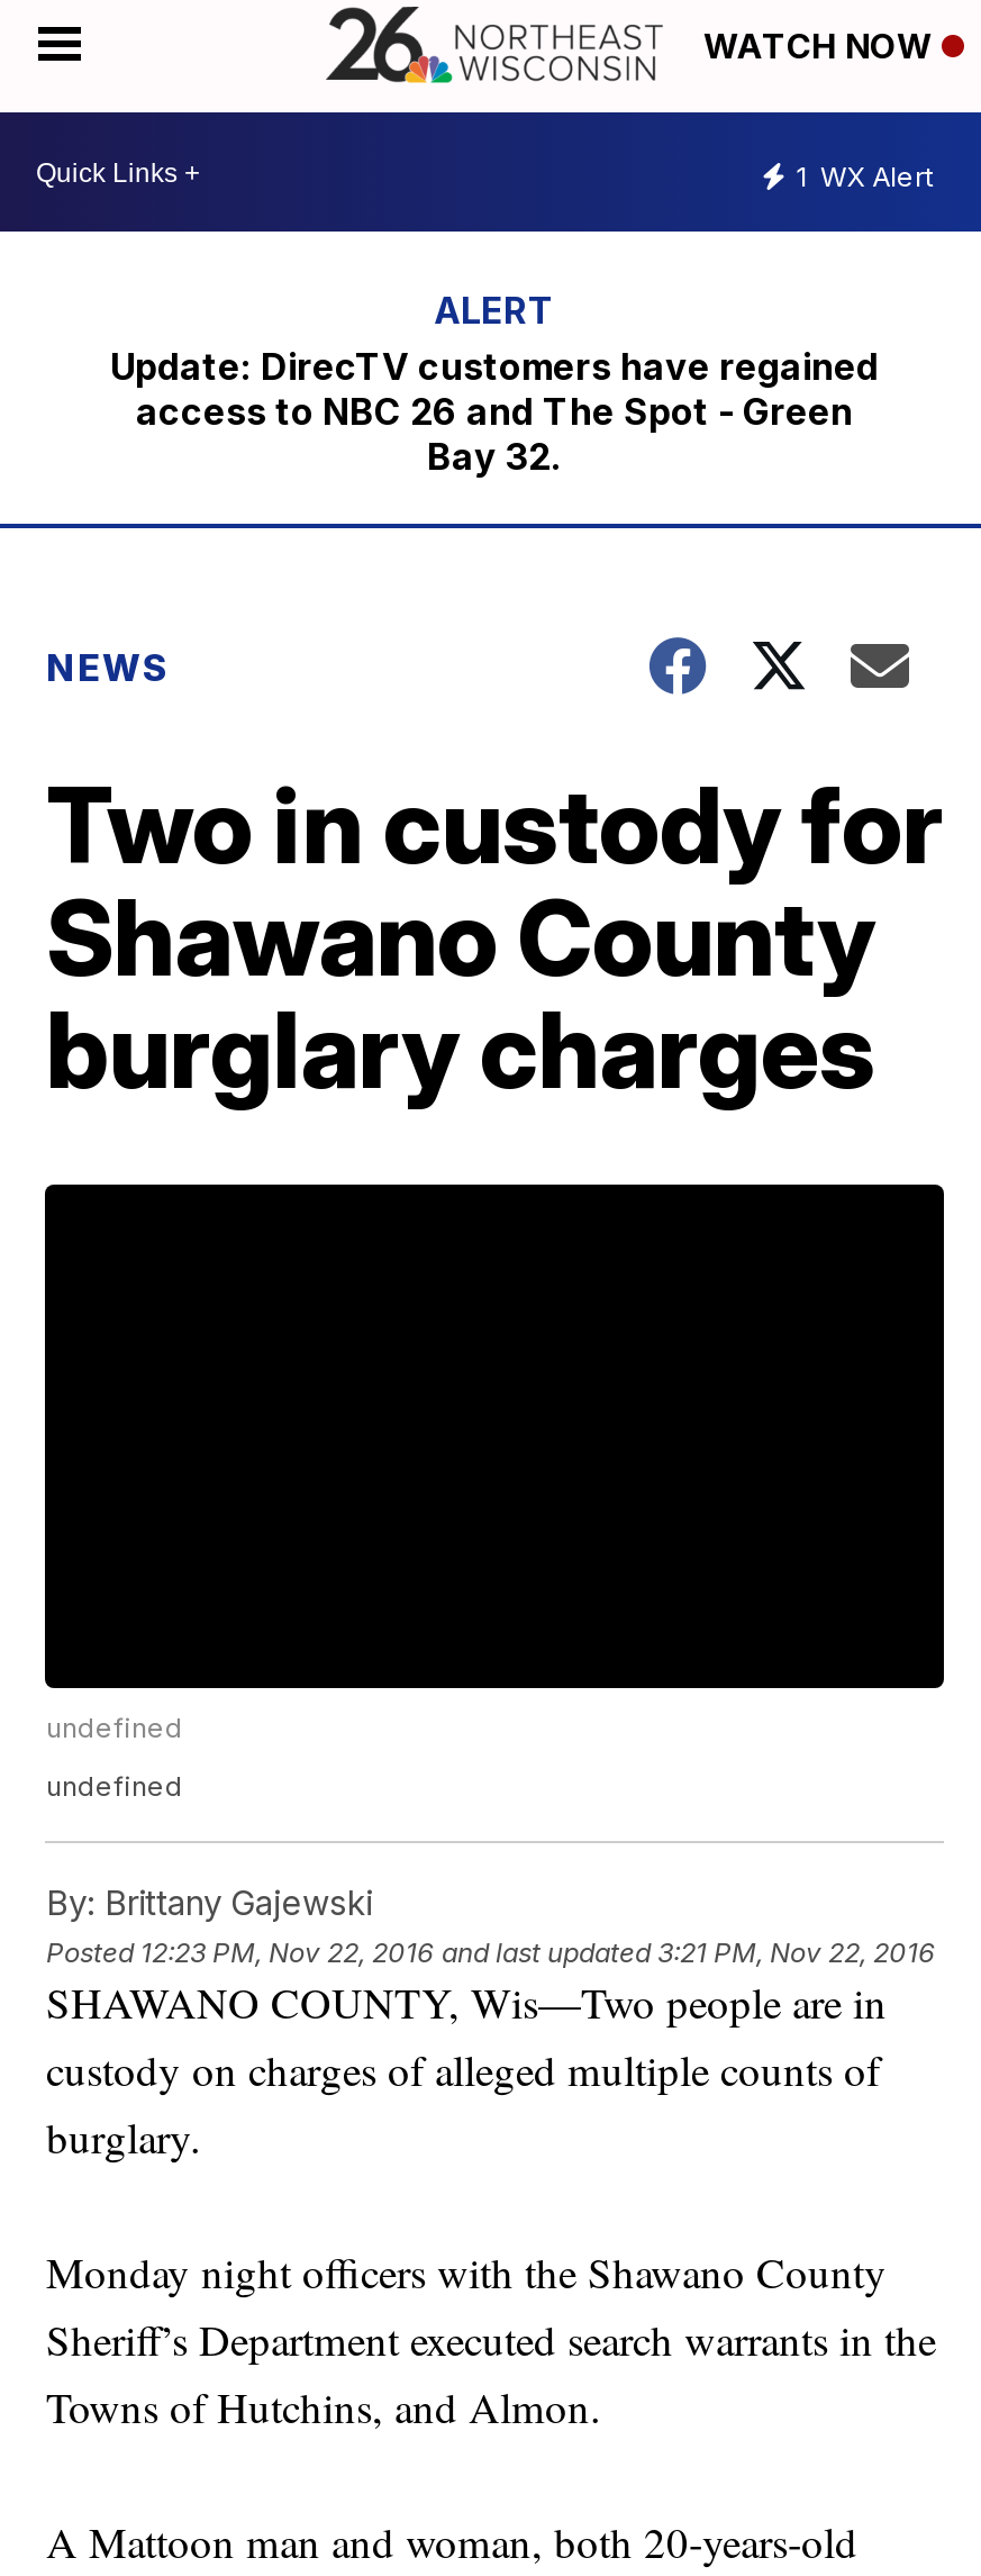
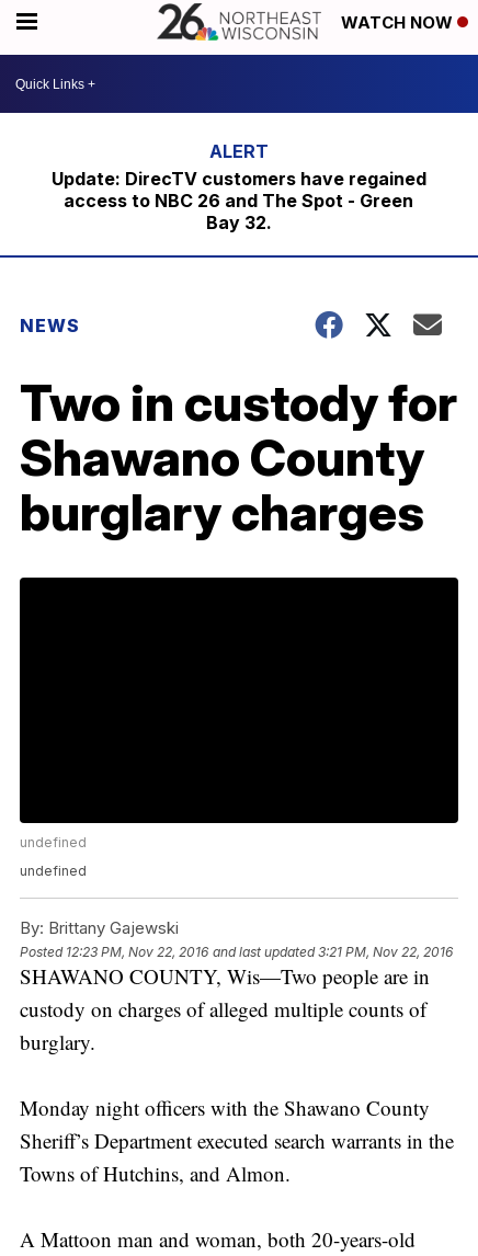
[796,158,933,192] 1 WX Alert -> none

